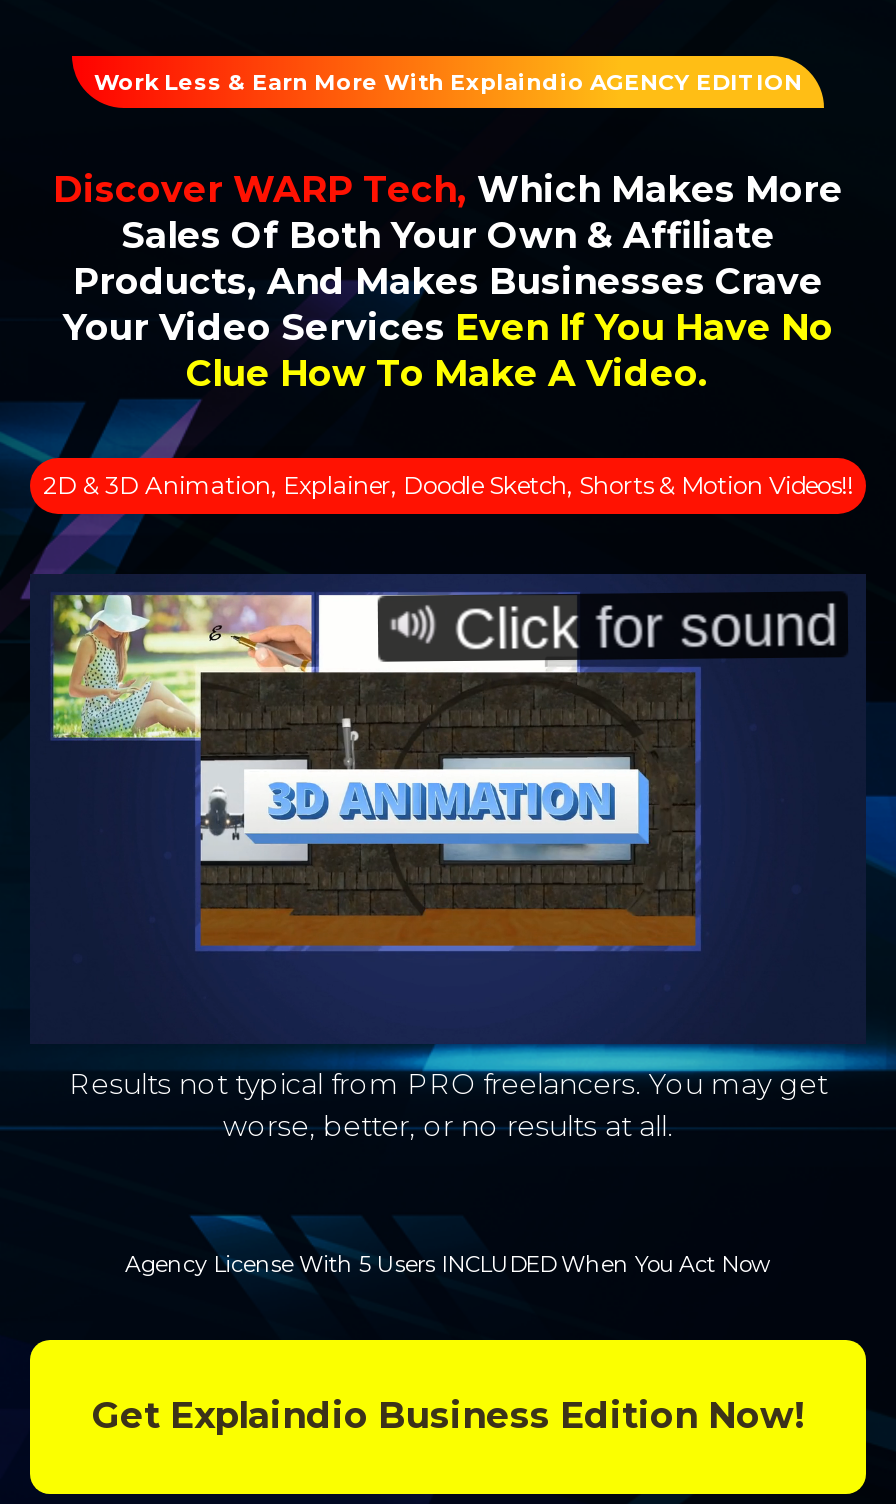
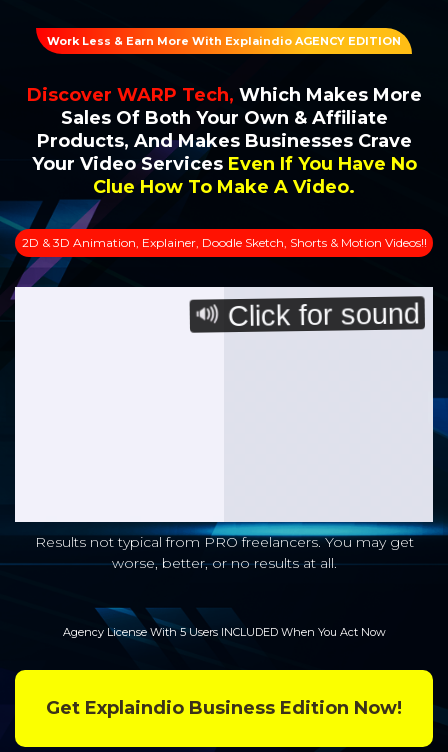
[30,574,866,1046] [image] -> [14,286,434,523] [image]

